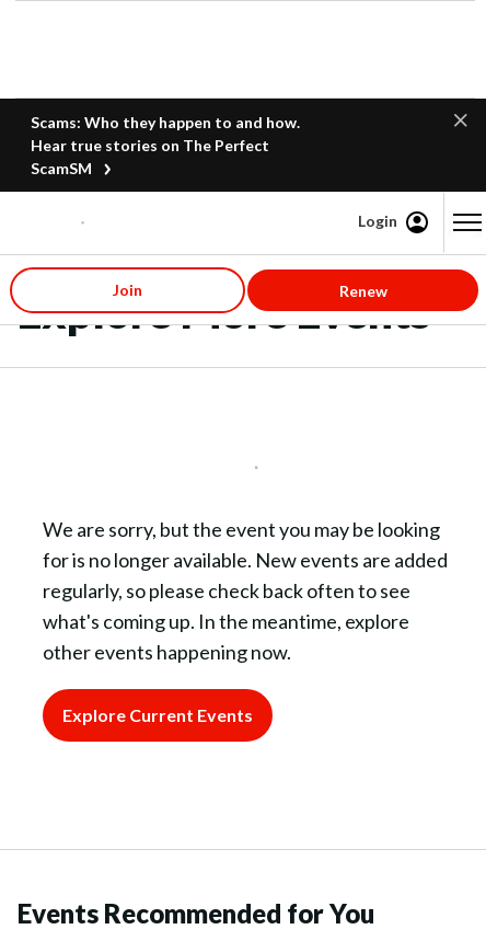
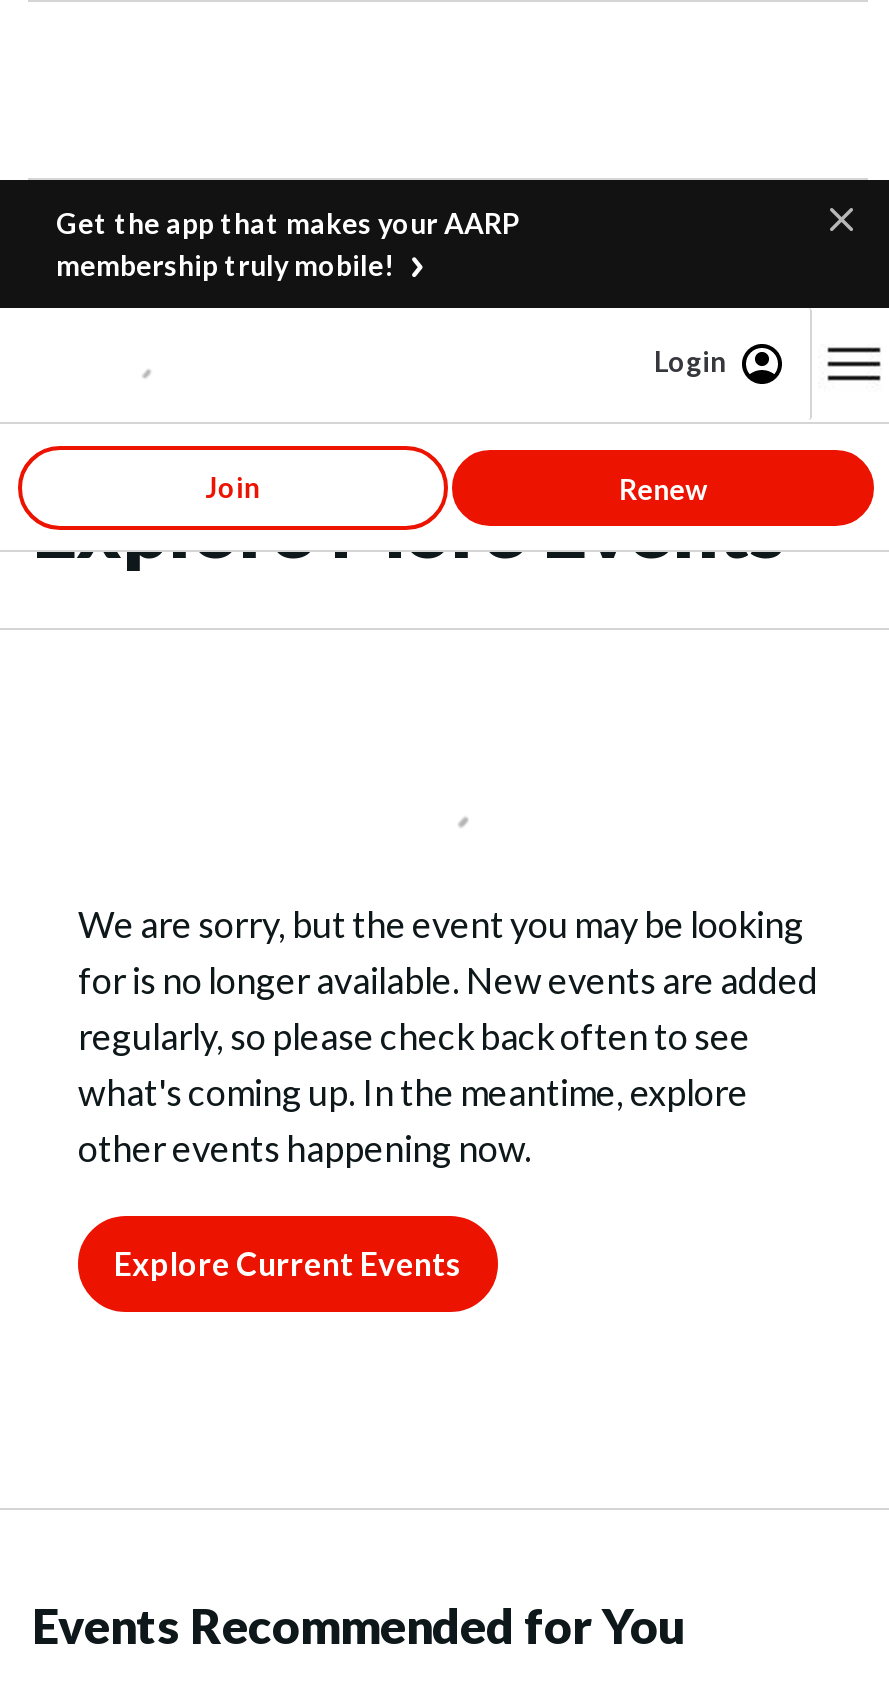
[31,113,300,177] Scams: Who they happen to and how. | Hear true stories on The Perfect | ScamSM -> [56,206,520,282] Get the app that makes your AARP | membership truly mobile!

